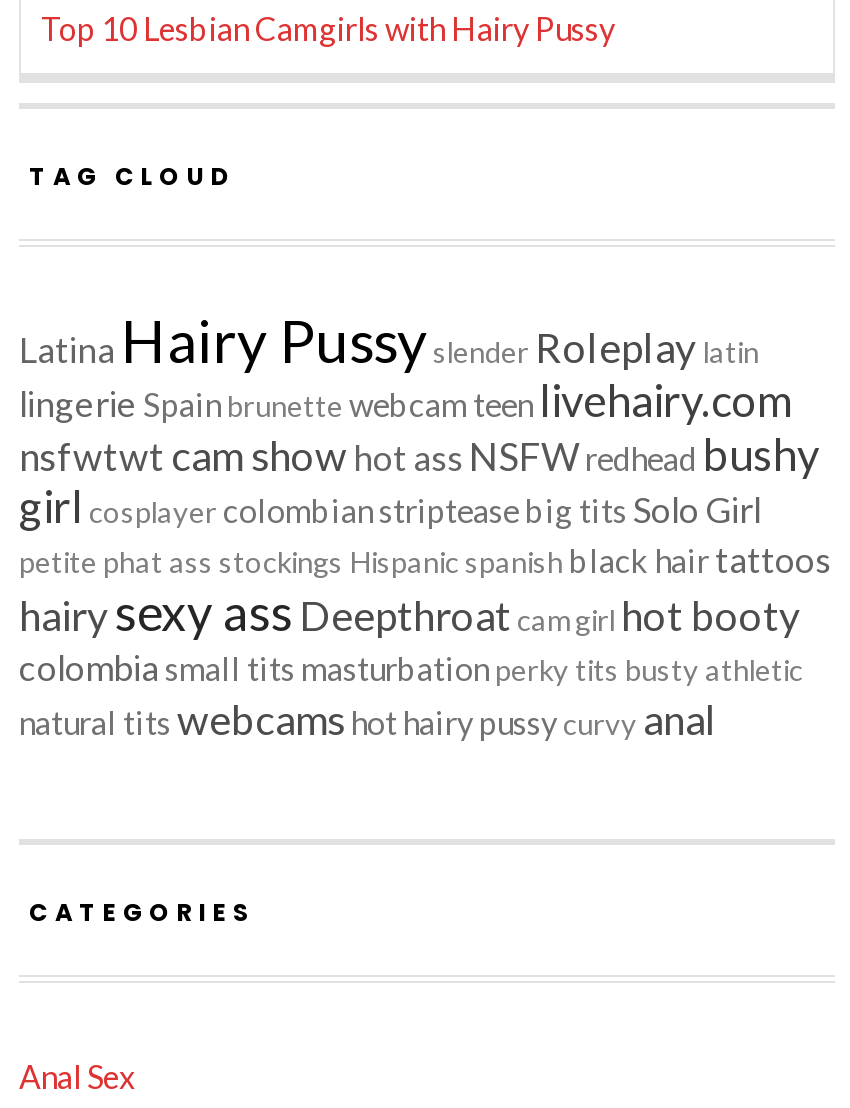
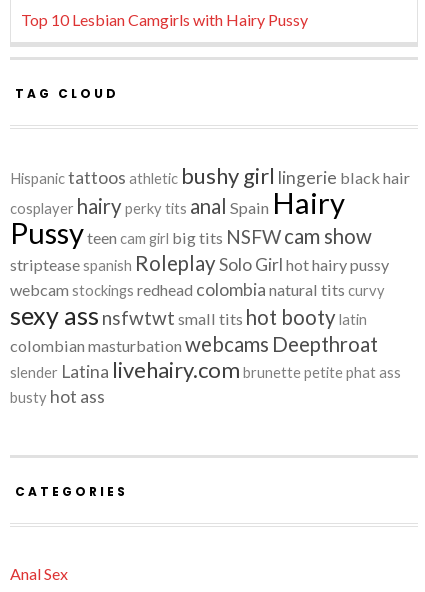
[19,305,831,743] Latina Hairy Pussy slender Roleplay latin | lingerie Spain brunette webcam teen livehairy.com | nsfwtwt cam show hot ass NSFW redhead bushy | girl cosplayer colombian striptease big tits Solo Girl | petite phat ass stockings Hispanic spanish black hair tattoos | hairy sexy ass Deepthroat cam girl hot booty | colombia small tits masturbation perky tits busty athletic | natural tits webcams hot hairy pussy curvy anal -> [10,162,410,407] Hispanic tattoos athletic bushy girl lingerie black hair | cosplayer hairy perky tits anal Spain Hairy | Pussy teen cam girl big tits NSFW cam show | striptease spanish Roleplay Solo Girl hot hairy pussy | webcam stockings redhead colombia natural tits curvy | sexy ass nsfwtwt small tits hot booty latin | colombian masturbation webcams Deepthroat | slender Latina livehairy.com brunette petite phat ass | busty hot ass

